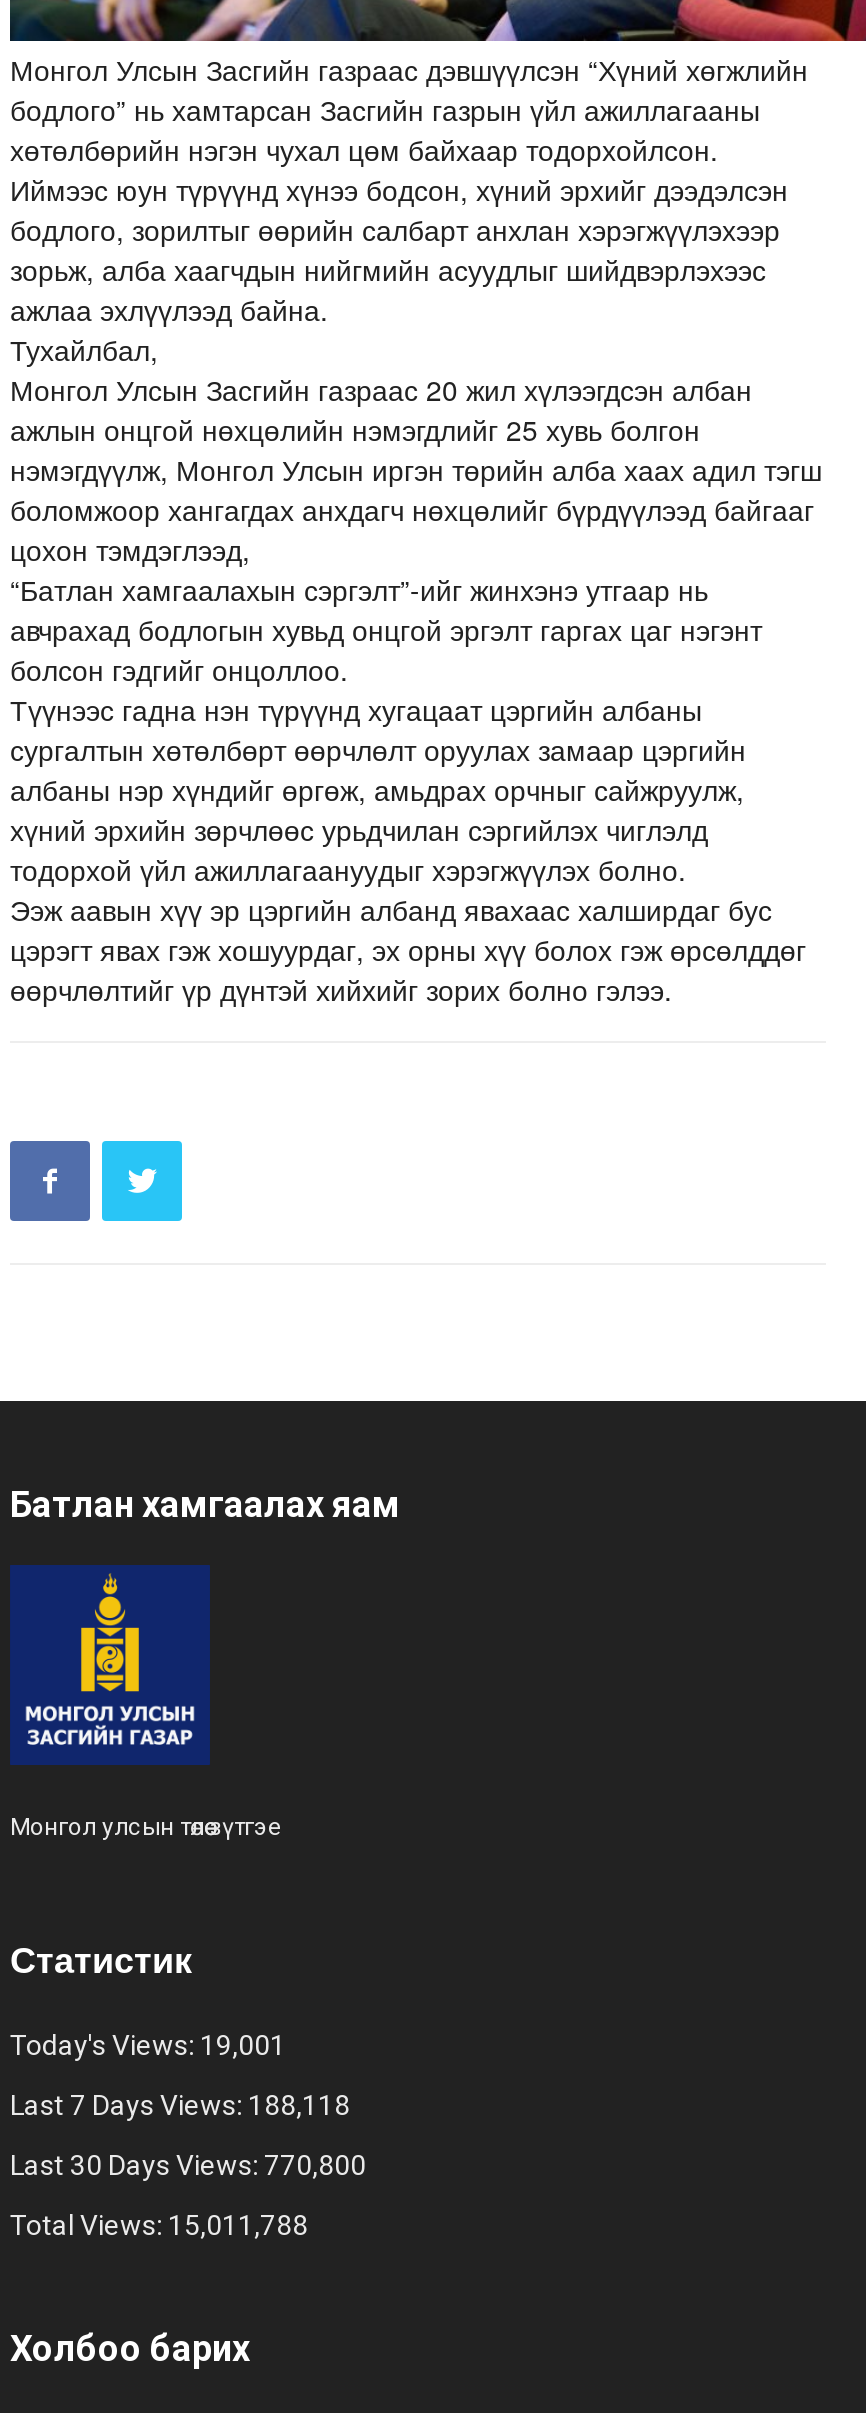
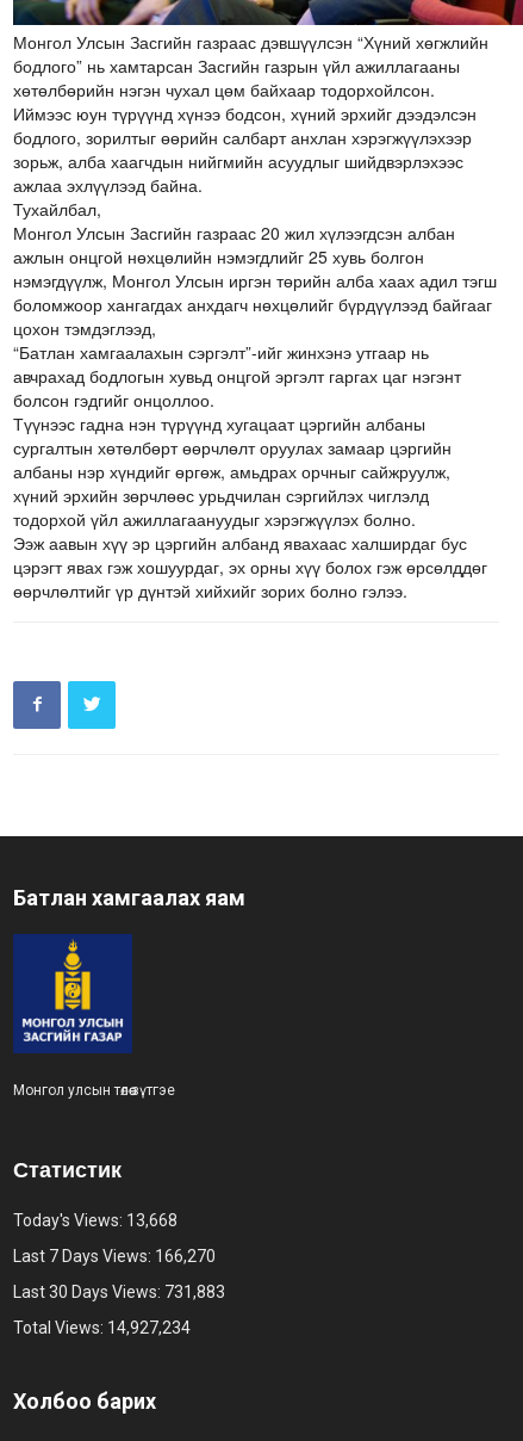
[10,2030,286,2062] Today's Views: 19,001 -> [13,1211,178,1230] Today's Views: 13,668
[10,2090,350,2122] Last 7 Days Views: 188,118 -> [13,1246,216,1266] Last 7 Days Views: 166,270
[10,2150,366,2182] Last 30 Days Views: 770,800 -> [13,1282,225,1301] Last 30 Days Views: 731,883
[10,2210,308,2242] Total Views: 15,011,788 -> [13,1318,191,1337] Total Views: 14,927,234

